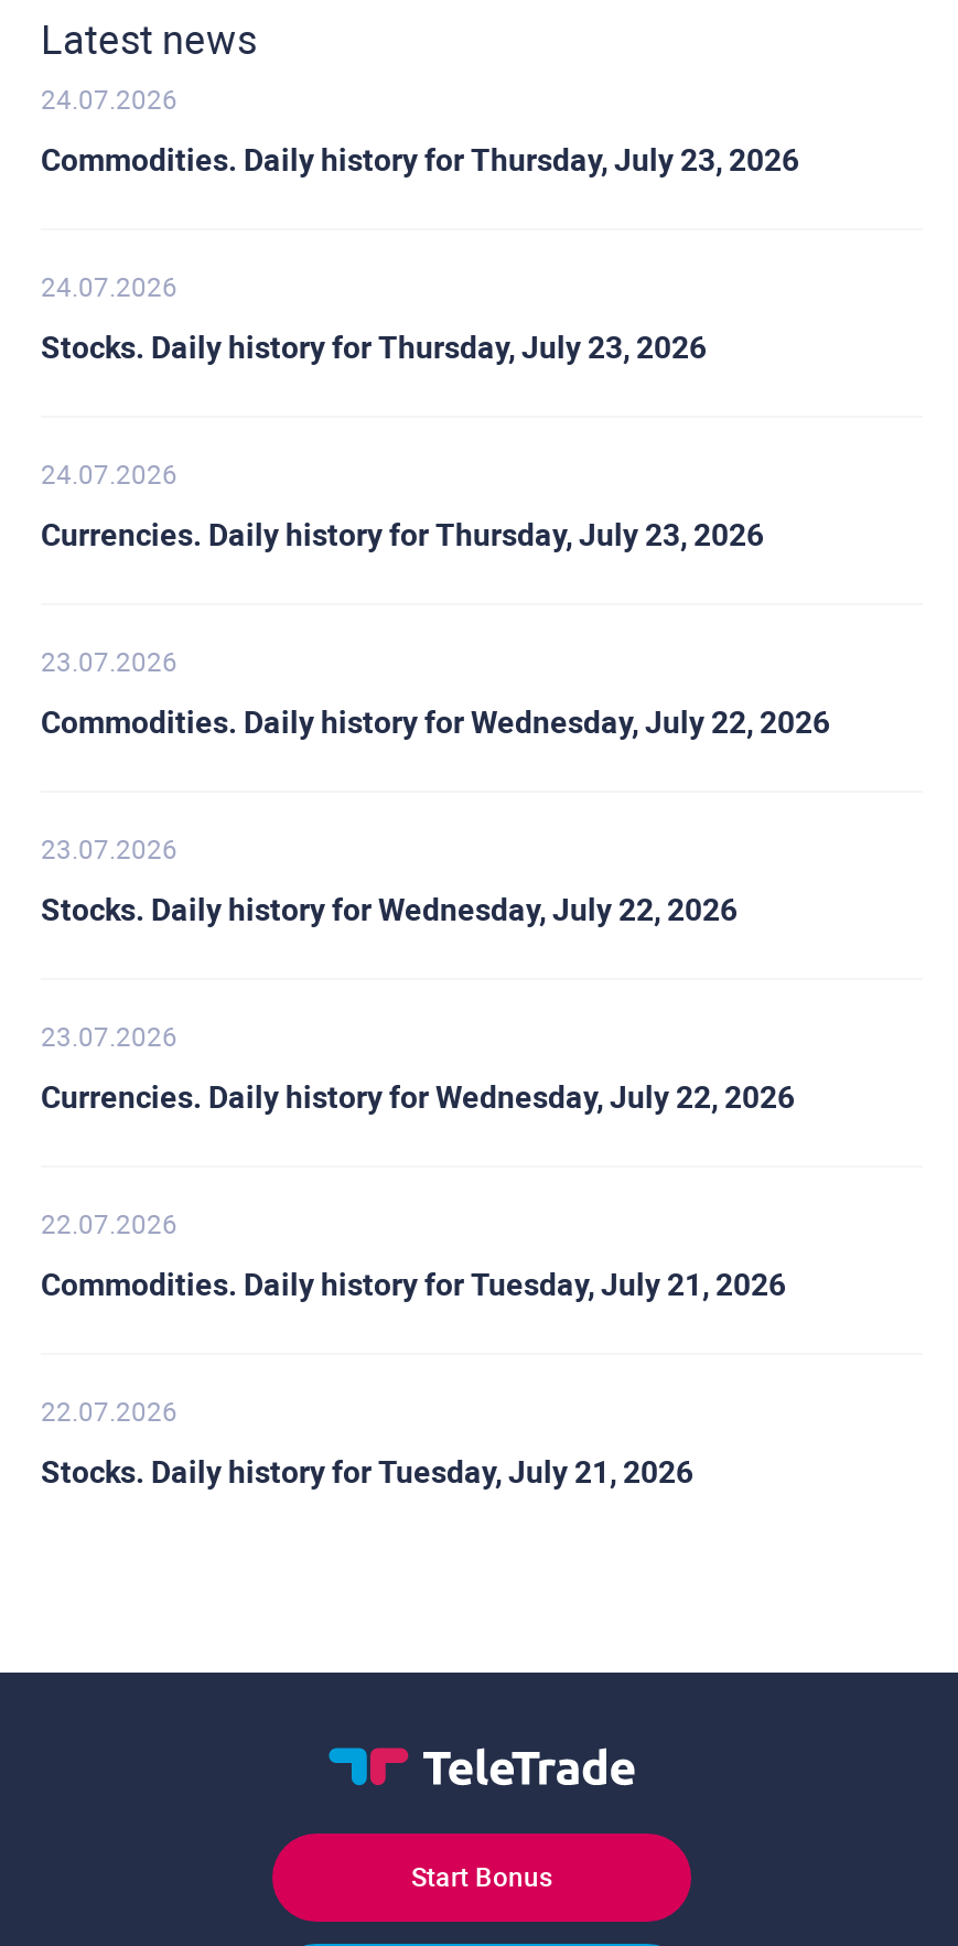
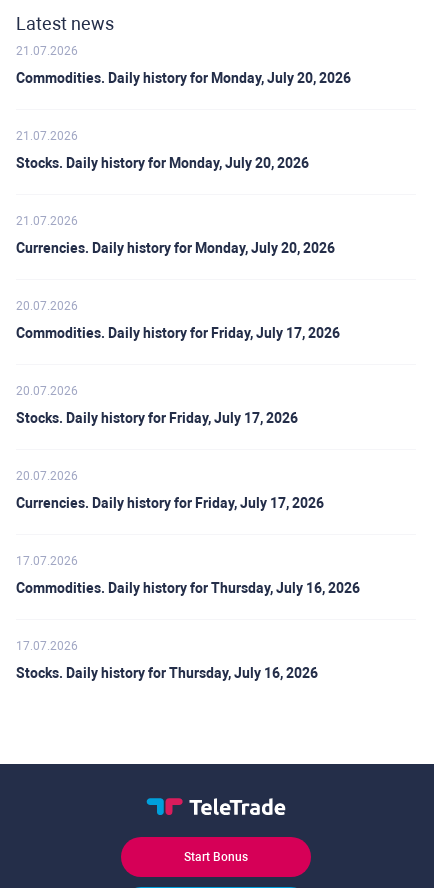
[41,85,177,116] 24.07.2026 -> [16,44,78,58] 21.07.2026
[41,142,799,178] Commodities. Daily history for Thursday, July 23, 2026 -> [16,70,351,86] Commodities. Daily history for Monday, July 20, 2026
[41,272,177,303] 24.07.2026 -> [16,129,78,143] 21.07.2026
[41,330,707,365] Stocks. Daily history for Thursday, July 23, 2026 -> [16,155,309,171] Stocks. Daily history for Monday, July 20, 2026
[41,460,177,491] 24.07.2026 -> [16,214,78,228] 21.07.2026
[41,517,764,552] Currencies. Daily history for Thursday, July 23, 2026 -> [16,240,335,256] Currencies. Daily history for Monday, July 20, 2026
[41,647,177,678] 23.07.2026 -> [16,299,78,313] 20.07.2026
[41,705,830,740] Commodities. Daily history for Wednesday, July 22, 2026 -> [16,325,340,341] Commodities. Daily history for Friday, July 17, 2026
[41,835,177,866] 23.07.2026 -> [16,384,78,398] 20.07.2026
[41,892,738,927] Stocks. Daily history for Wednesday, July 22, 2026 -> [16,410,298,426] Stocks. Daily history for Friday, July 17, 2026
[41,1022,177,1053] 23.07.2026 -> [16,469,78,483] 20.07.2026
[41,1079,795,1115] Currencies. Daily history for Wednesday, July 22, 2026 -> [16,495,324,511] Currencies. Daily history for Friday, July 17, 2026
[41,1209,177,1240] 22.07.2026 -> [16,554,78,568] 17.07.2026
[41,1267,786,1302] Commodities. Daily history for Tuesday, July 21, 2026 -> [16,580,360,596] Commodities. Daily history for Thursday, July 16, 2026
[41,1397,177,1428] 22.07.2026 -> [16,639,78,653] 17.07.2026
[41,1454,693,1490] Stocks. Daily history for Tuesday, July 21, 2026 -> [16,665,318,681] Stocks. Daily history for Thursday, July 16, 2026

